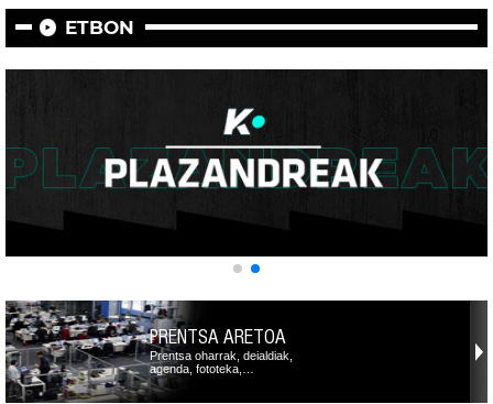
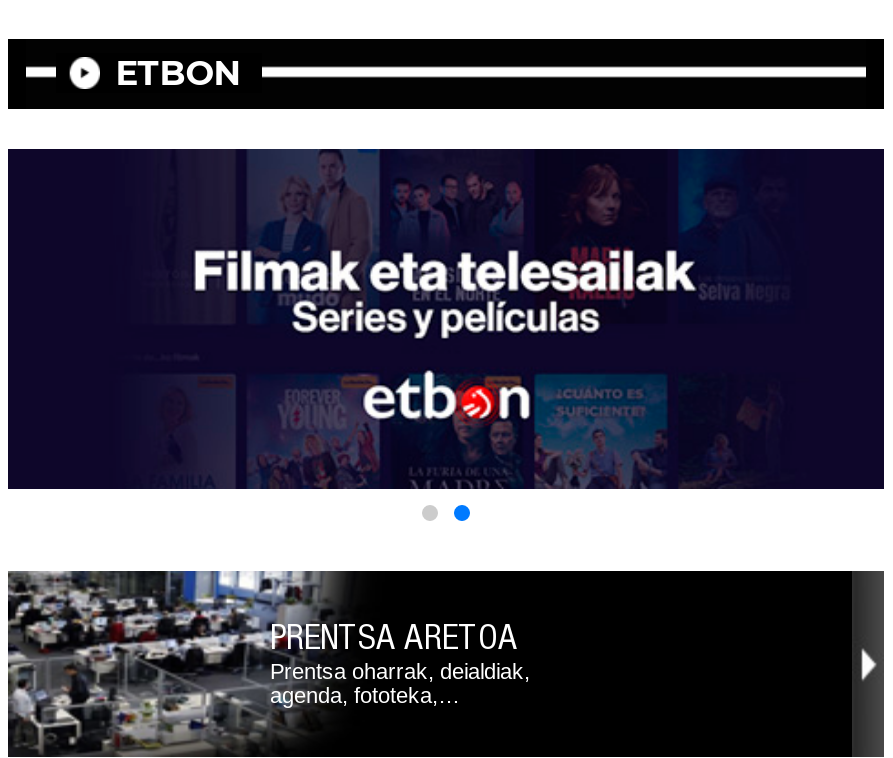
[6,68,487,258] [image] -> [10,146,882,506] [image]

